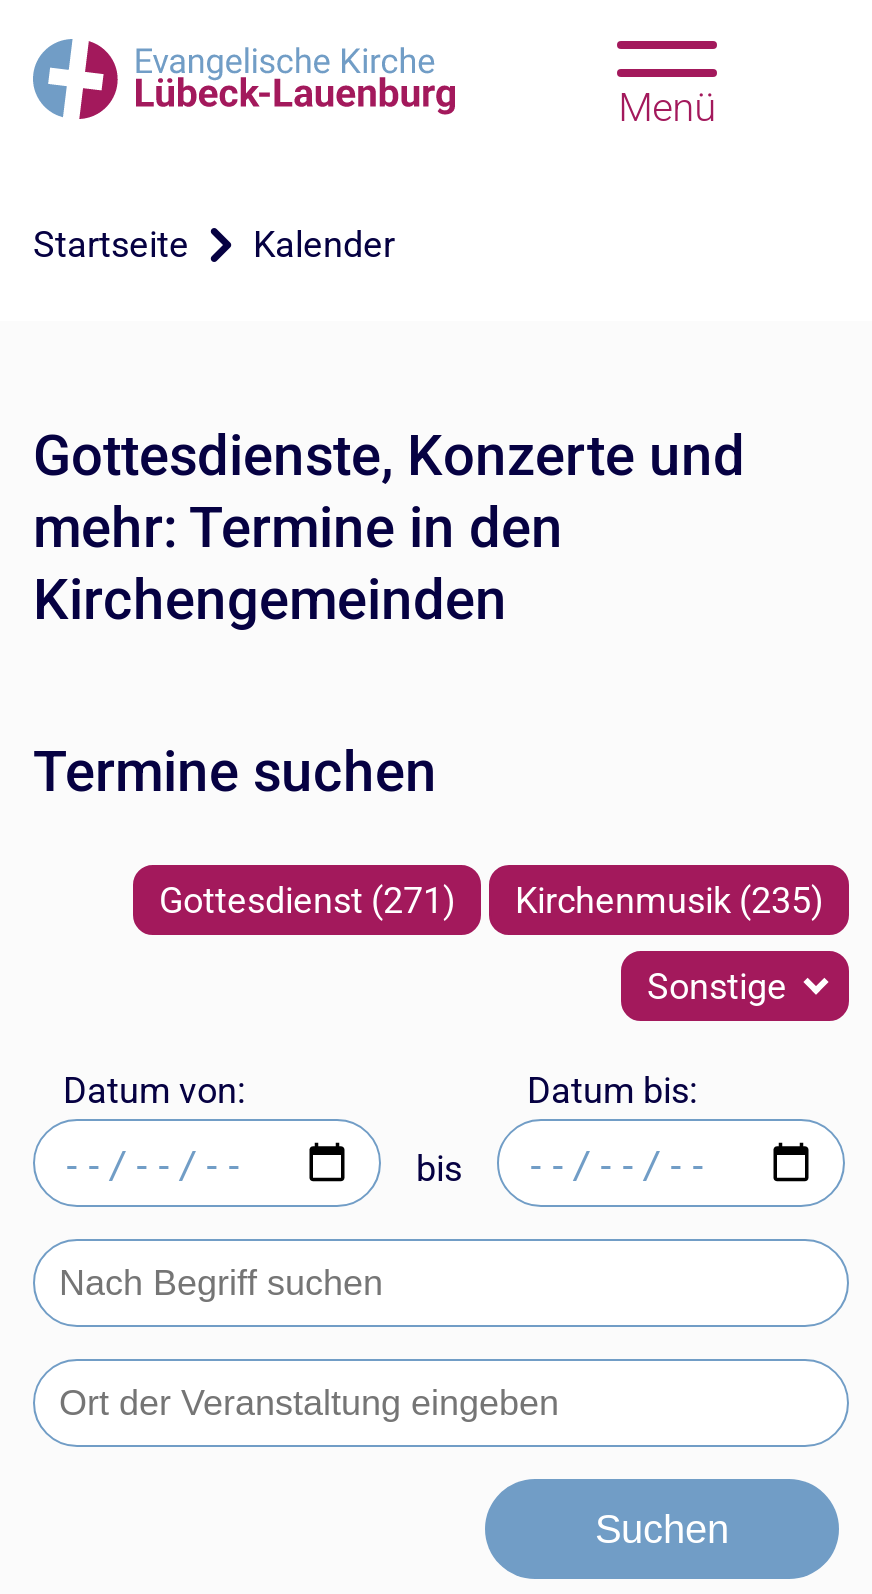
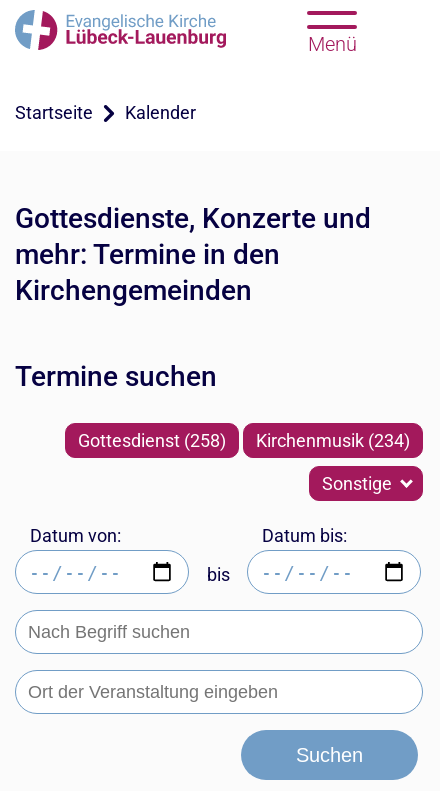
[159,879,455,921] Gottesdienst (271) -> [78,430,226,451] Gottesdienst (258)
[515,879,823,921] Kirchenmusik (235) -> [256,430,410,451] Kirchenmusik (234)

